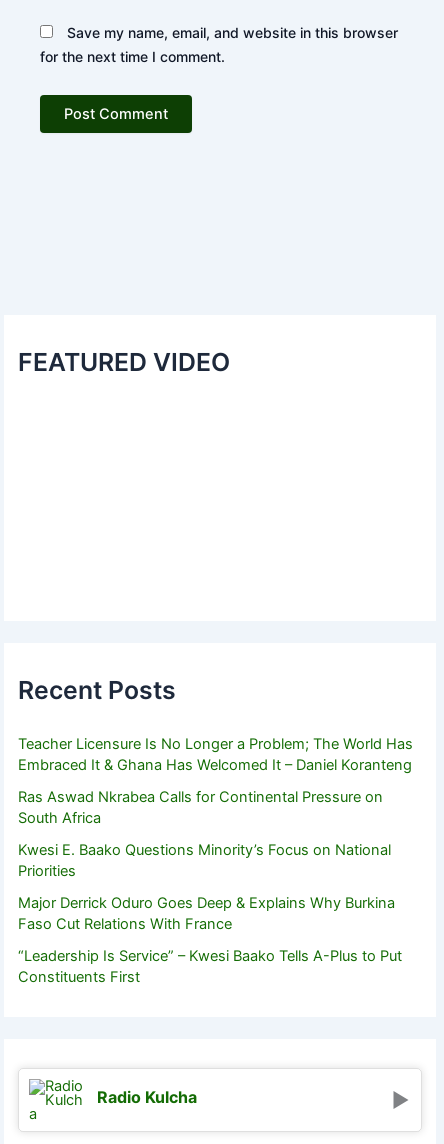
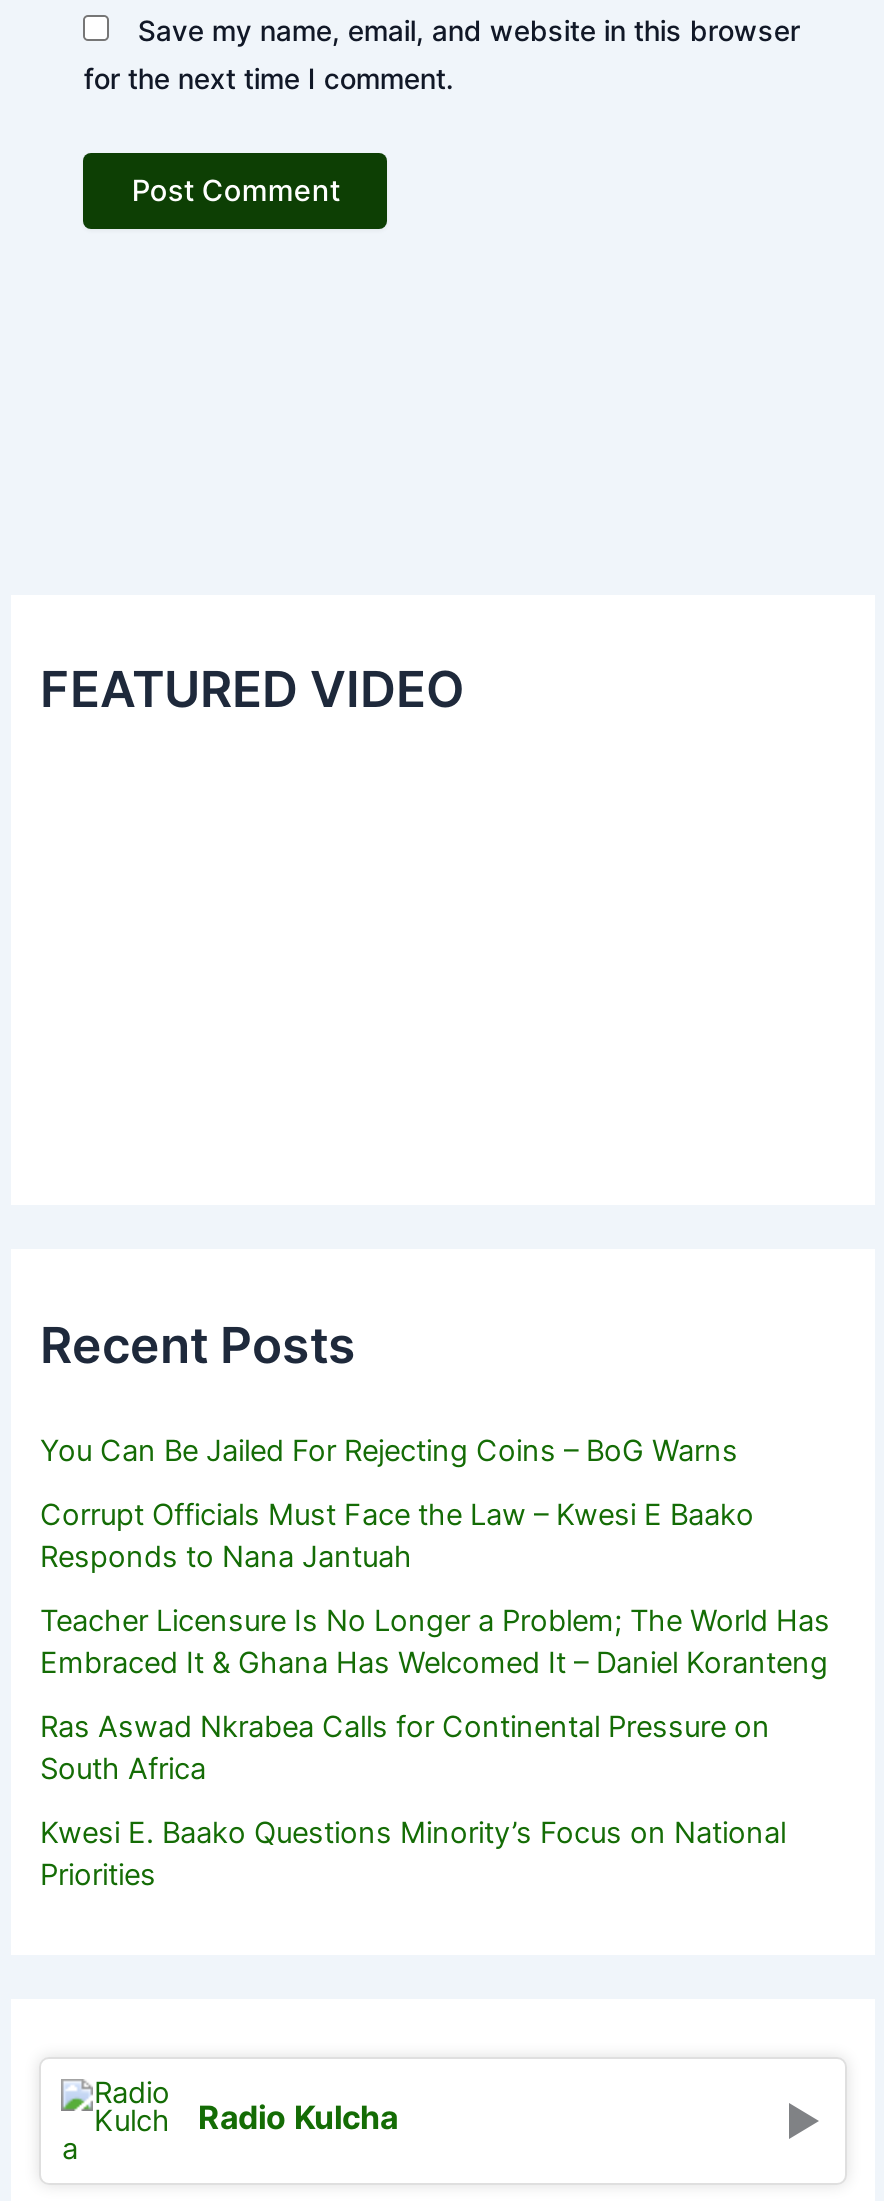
none -> [40,1434,754,1575] You Can Be Jailed For Rejecting Coins – BoG Warns | Corrupt Officials Must Face the Law – Kwesi E Baako | Responds to Nana Jantuah
moved [18,735,413,880] -> [40,1603,830,1893]: Teacher Licensure Is No Longer a Problem; The World Has | Embraced It & Ghana Has Welcomed It – Daniel Koranteng | Ras Aswad Nkrabea Calls for Continental Pressure on | South Africa | Kwesi E. Baako Questions Minority’s Focus on National | Priorities
[18,894,402,985] Major Derrick Oduro Goes Deep & Explains Why Burkina | Faso Cut Relations With France | “Leadership Is Service” – Kwesi Baako Tells A-Plus to Put | Constituents First -> none

